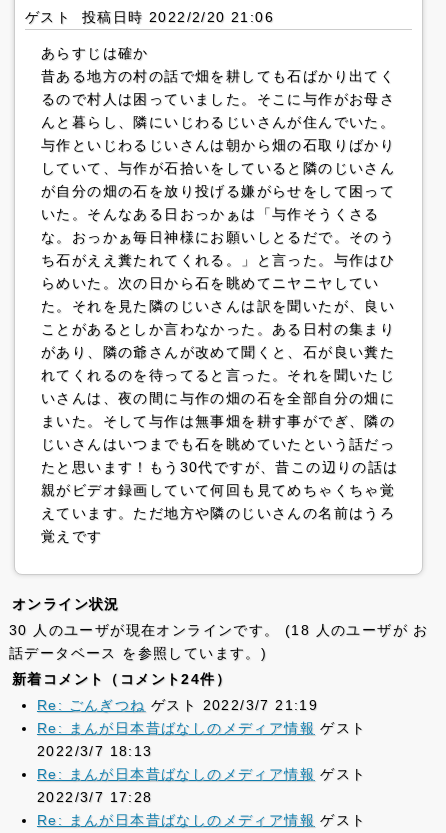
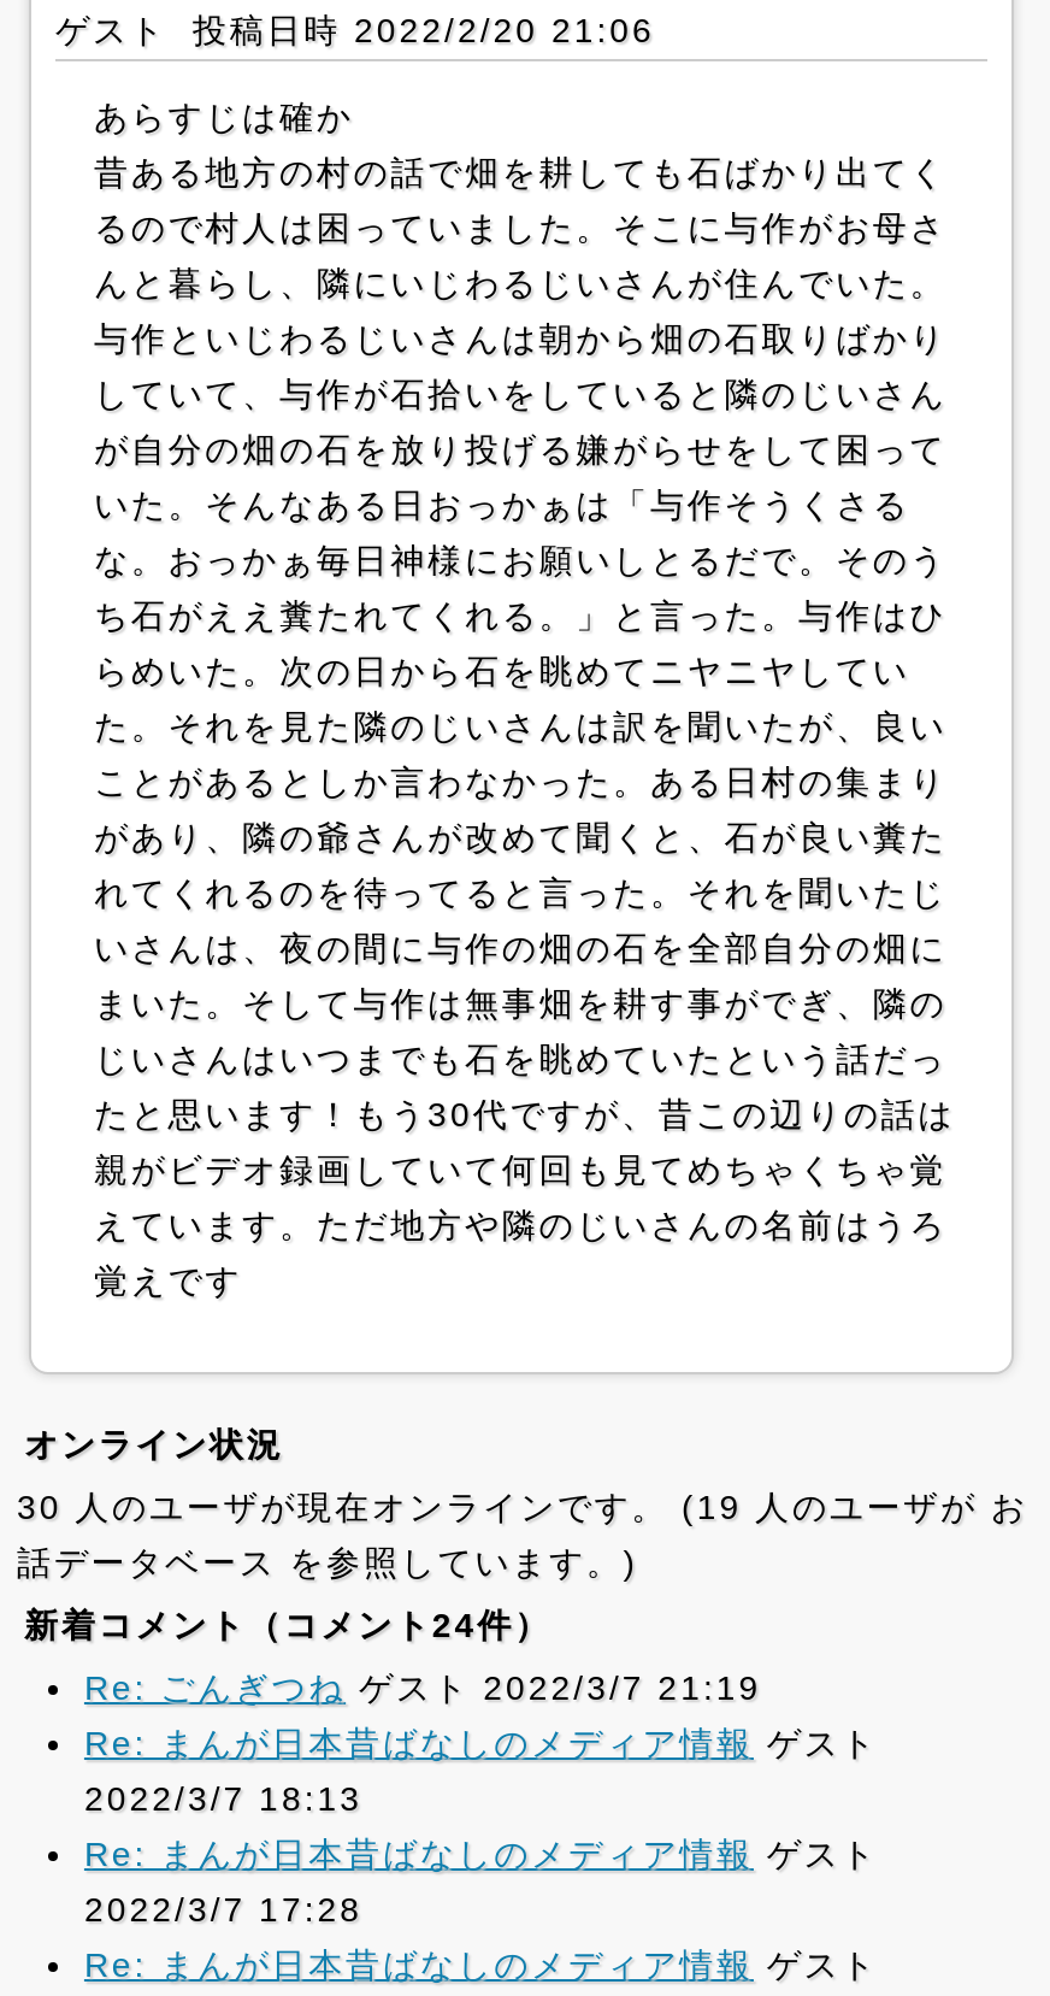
[9,622,429,638] 30 人のユーザが現在オンラインです。 (18 人のユーザが お -> [17,1488,1028,1526] 30 人のユーザが現在オンラインです。 (19 人のユーザが お

